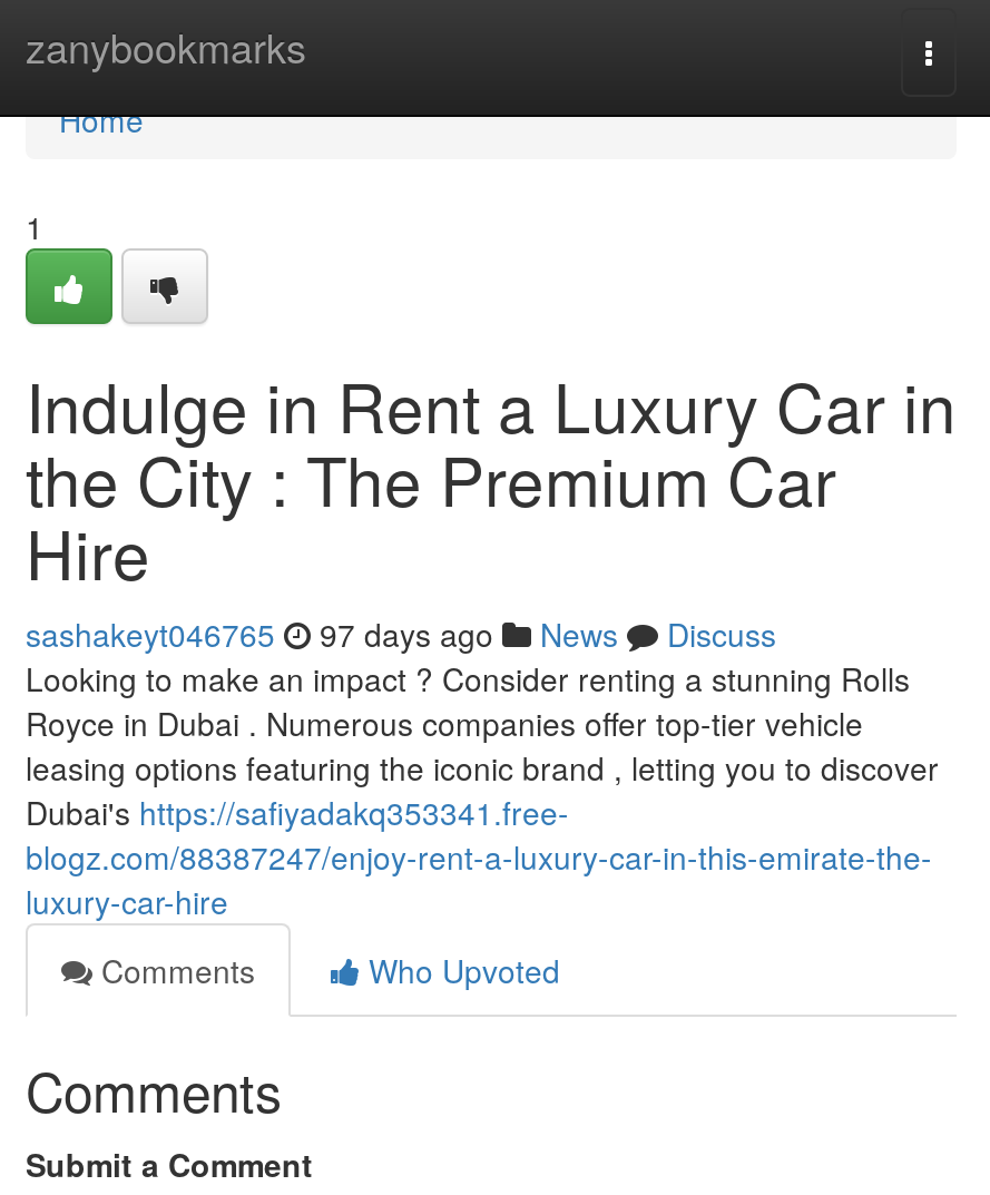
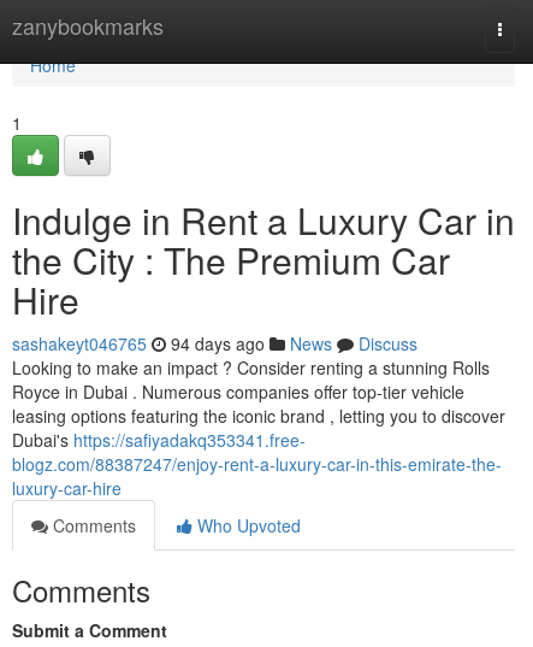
[26,611,776,656] sashakeyt046765 97 days ago News Discuss -> [12,331,417,355] sashakeyt046765 94 days ago News Discuss

